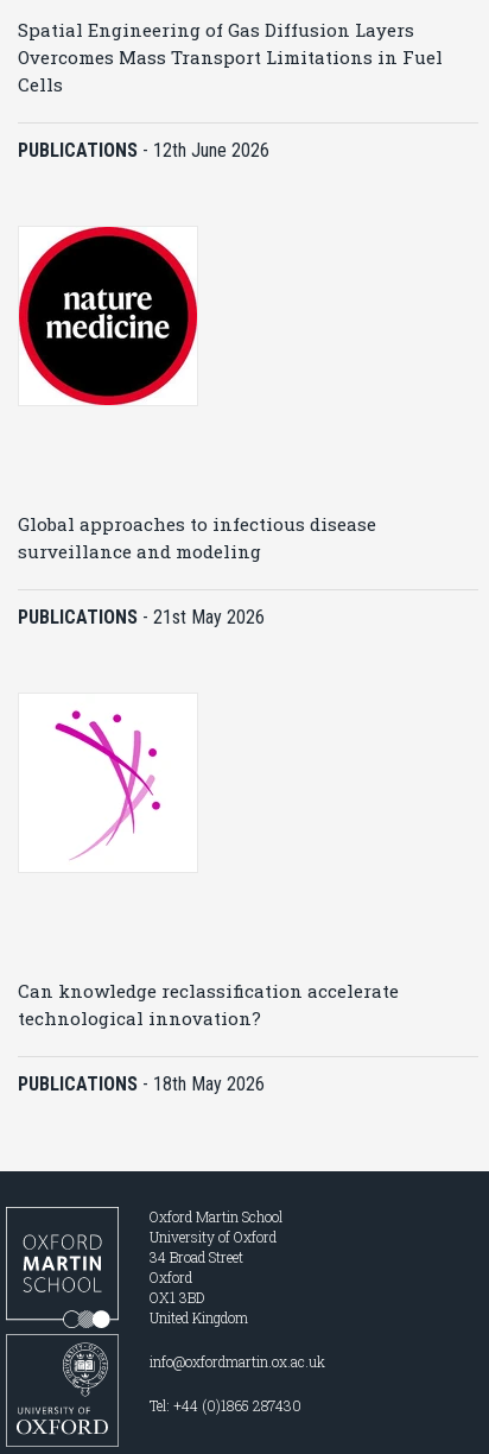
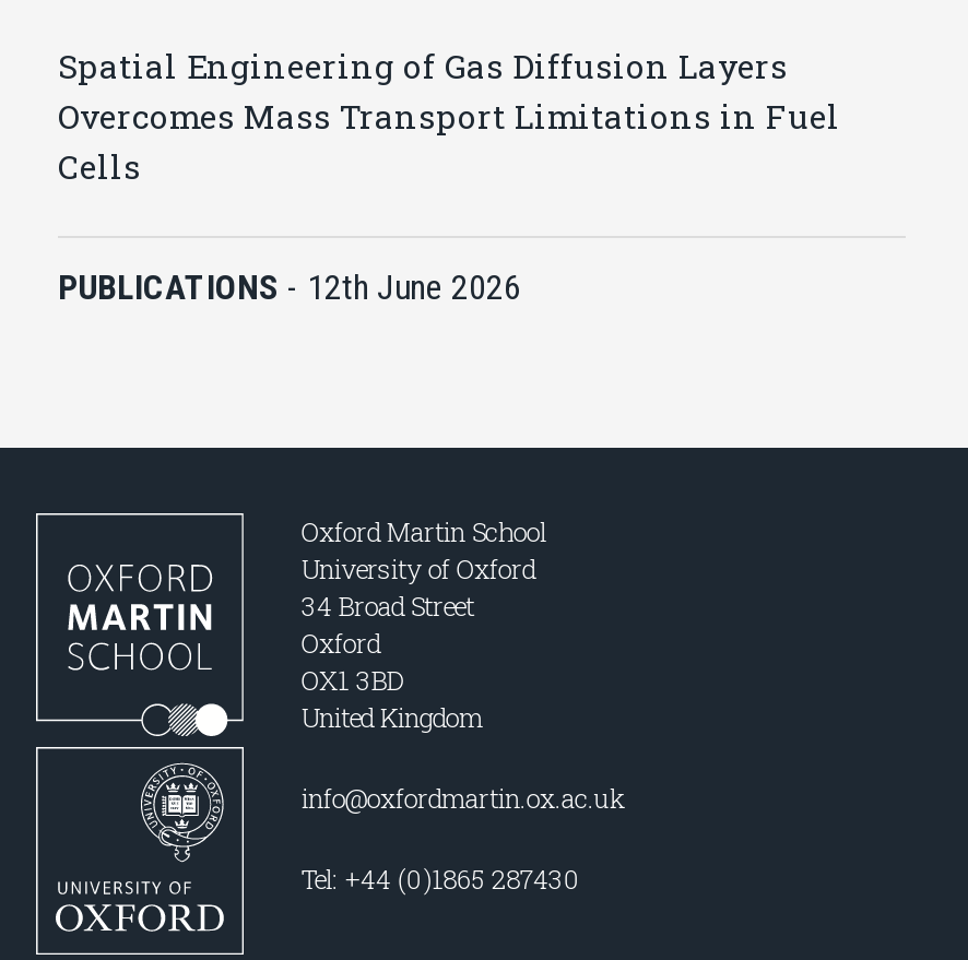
[18,226,198,406] [image] -> none
[18,512,376,628] Global approaches to infectious disease | surveillance and modeling | PUBLICATIONS - 21st May 2026 -> none
[55,709,161,858] [image] -> none
[18,979,399,1095] Can knowledge reclassification accelerate | technological innovation? | PUBLICATIONS - 18th May 2026 -> none

